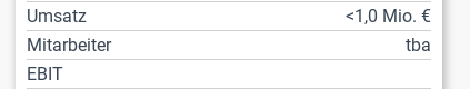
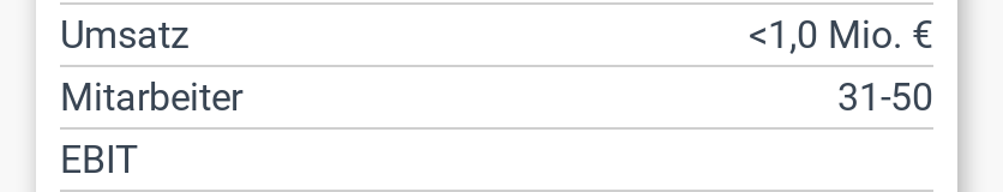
[406,34,431,56] tba -> [837,74,933,120] 31-50

